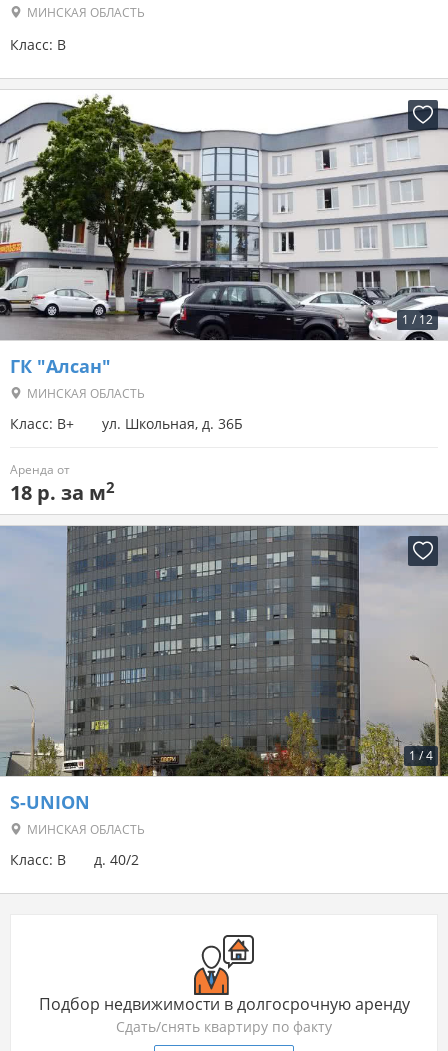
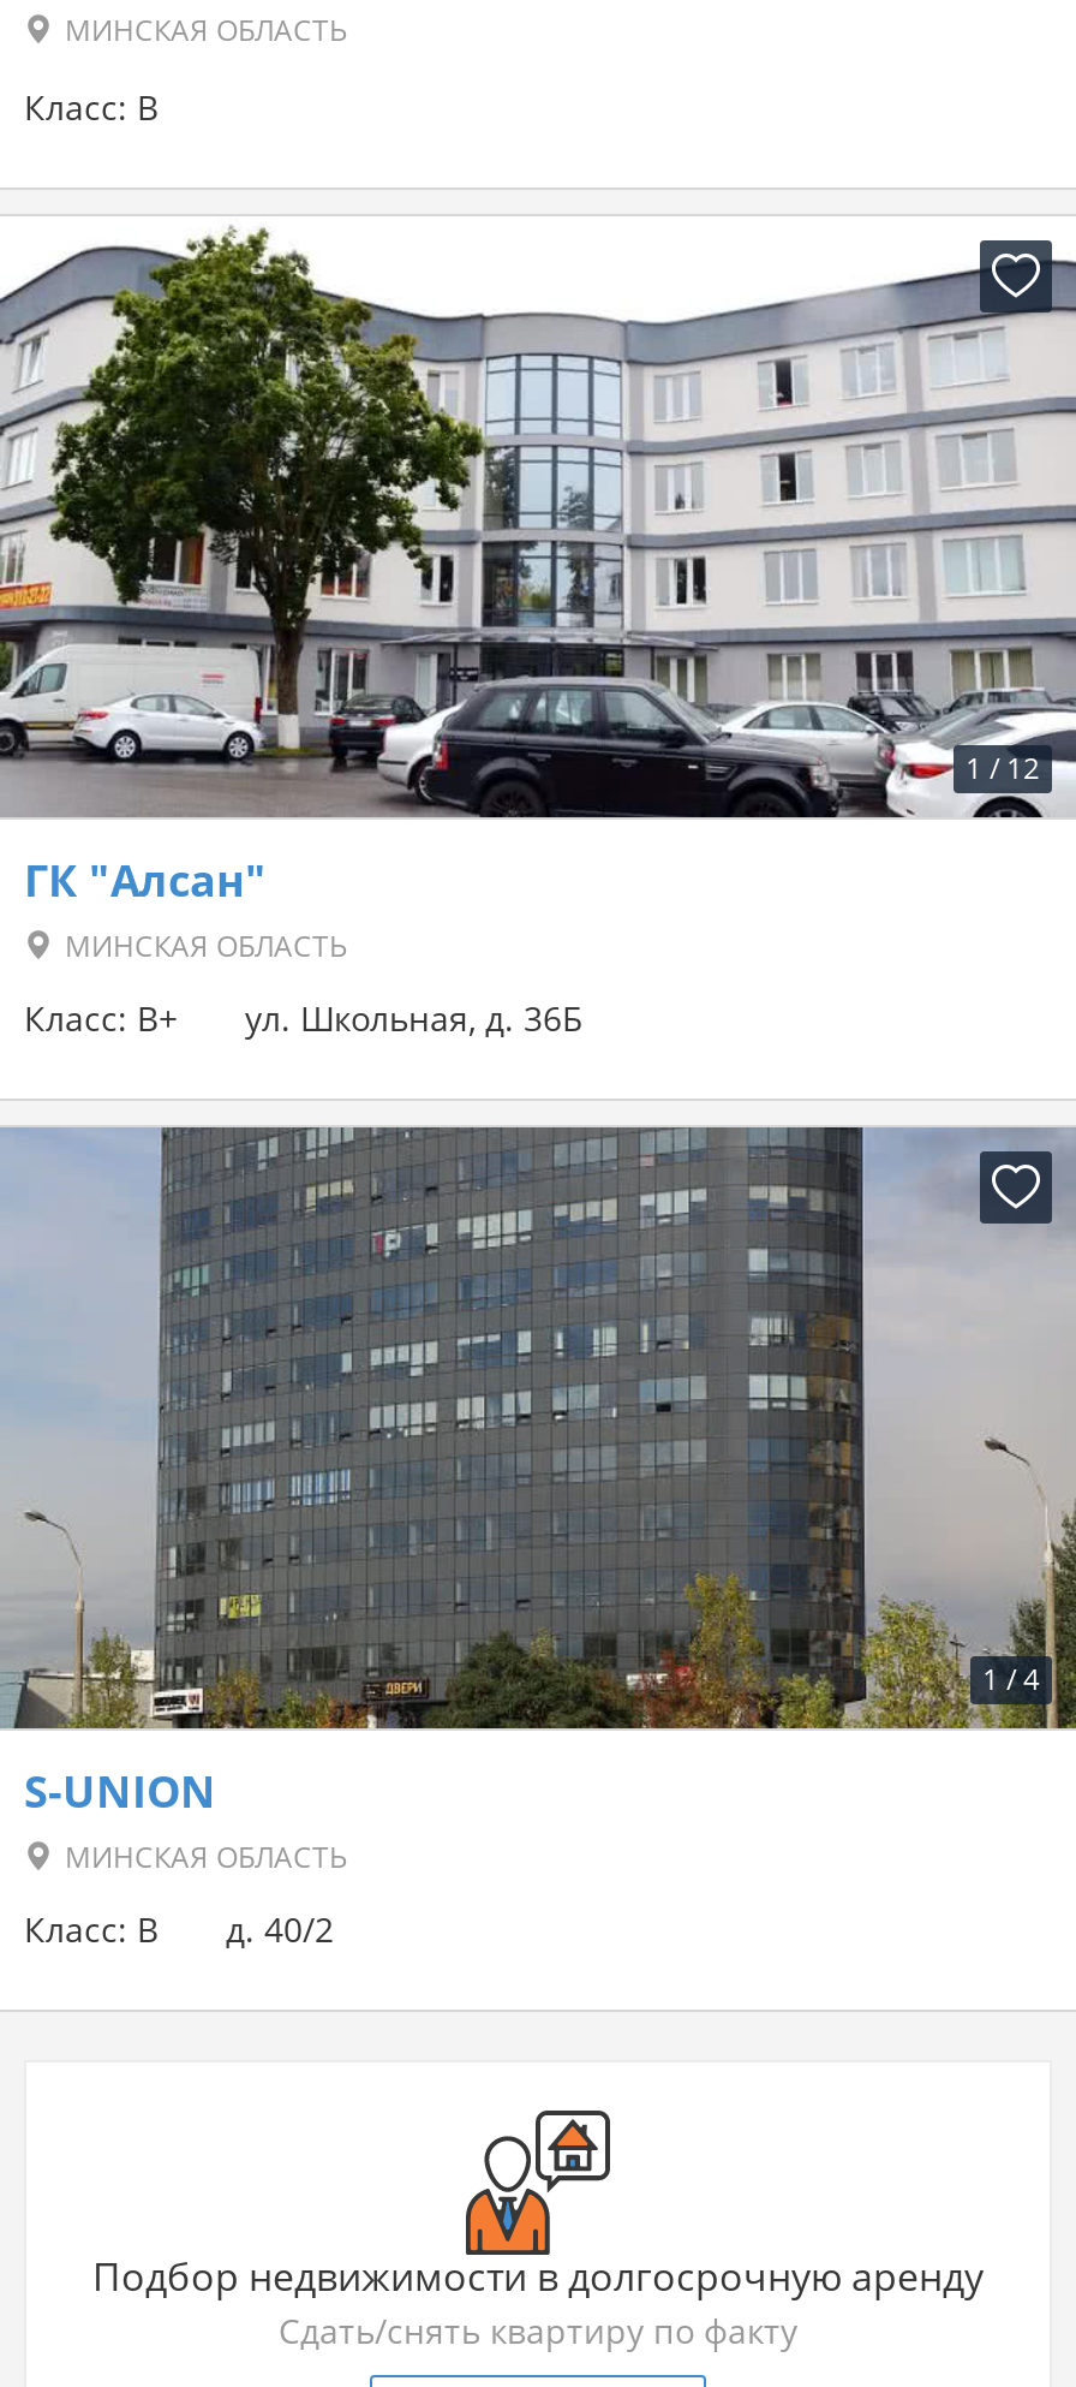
[10,461,115,506] Аренда от | 18 р. за м2 -> none

